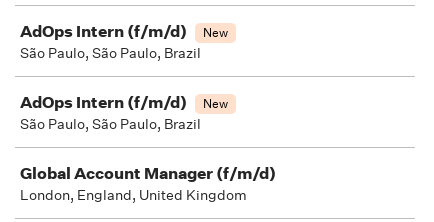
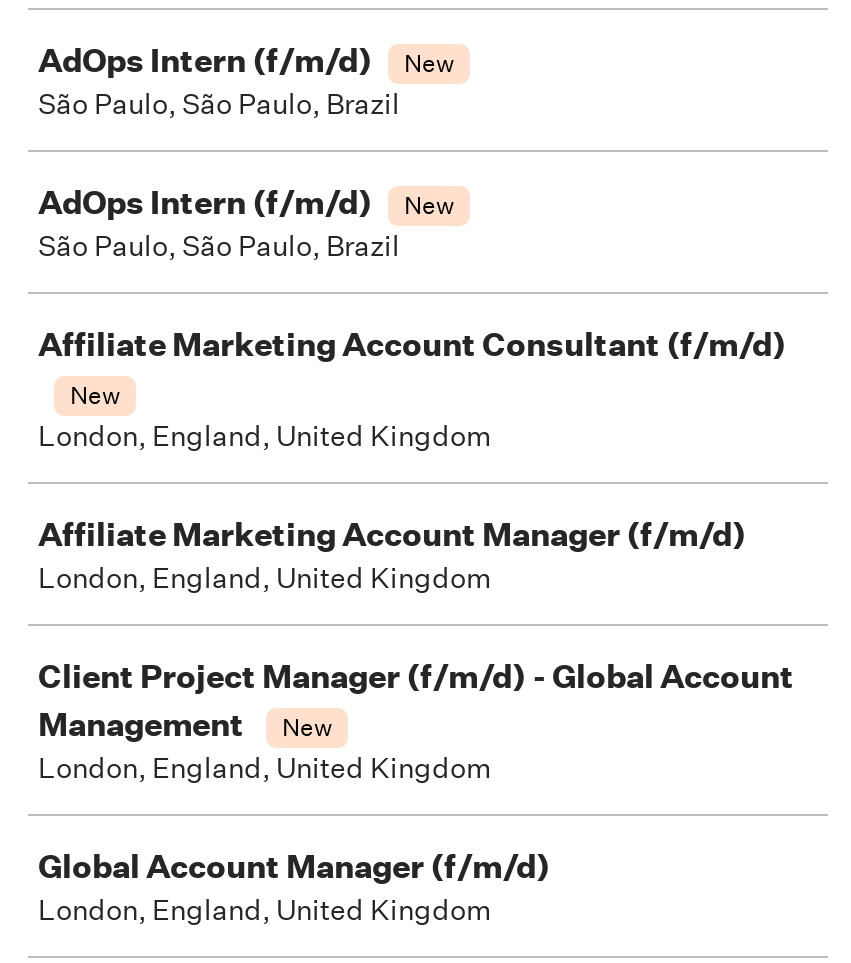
none -> [38,324,794,786] Affiliate Marketing Account Consultant (f/m/d) | New | London, England, United Kingdom | Affiliate Marketing Account Manager (f/m/d) | London, England, United Kingdom | Client Project Manager (f/m/d) - Global Account | Management | New | London, England, United Kingdom

